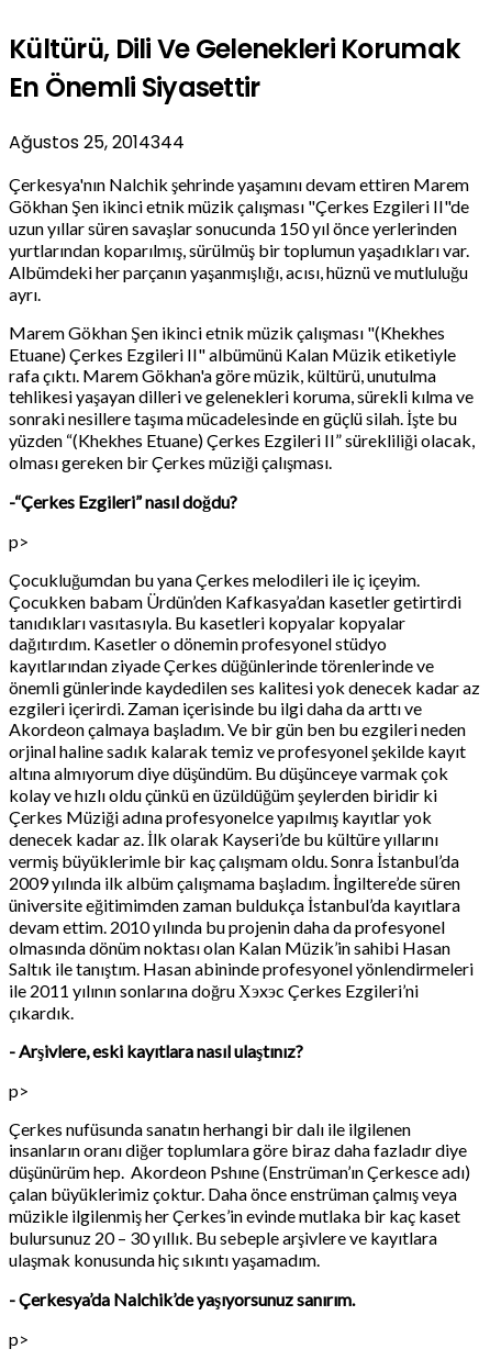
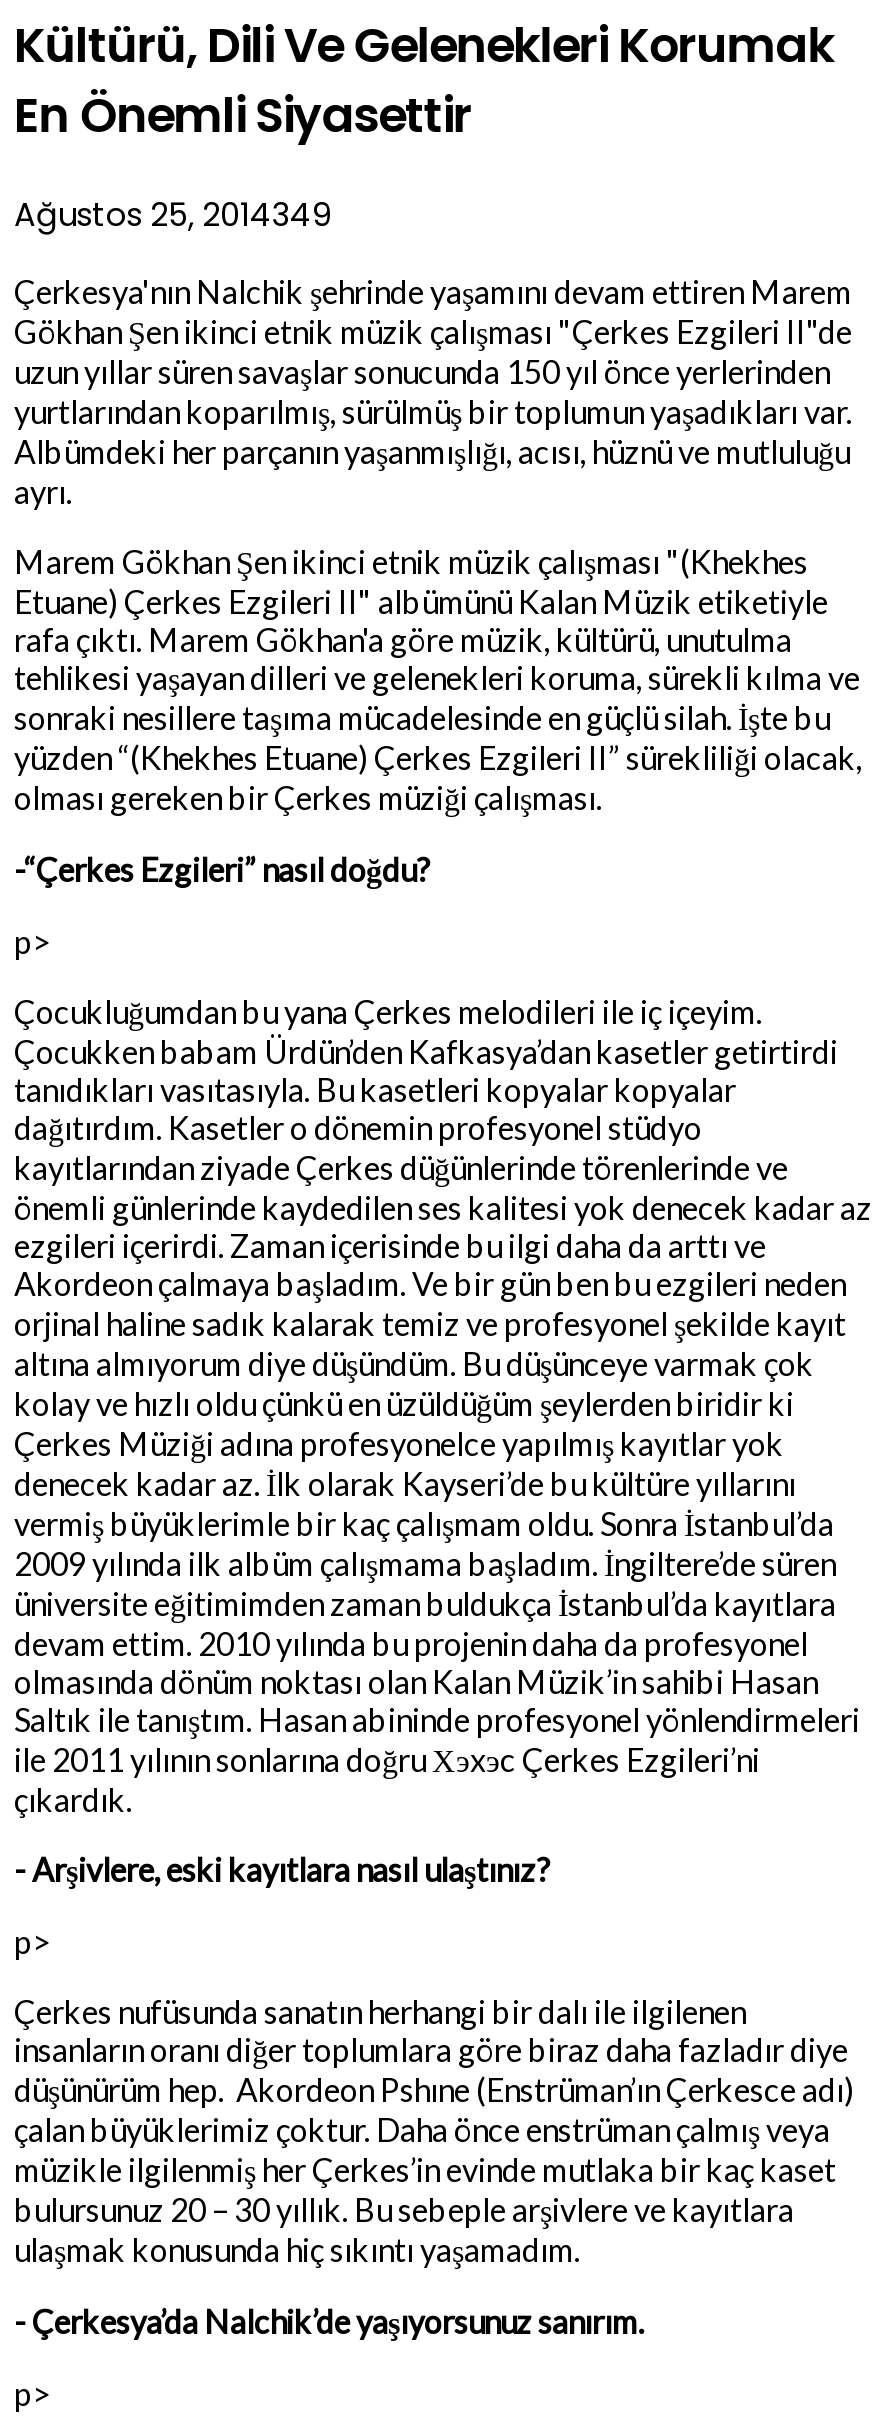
[9,129,185,155] Ağustos 25, 2014344 -> [14,192,330,238] Ağustos 25, 2014349

